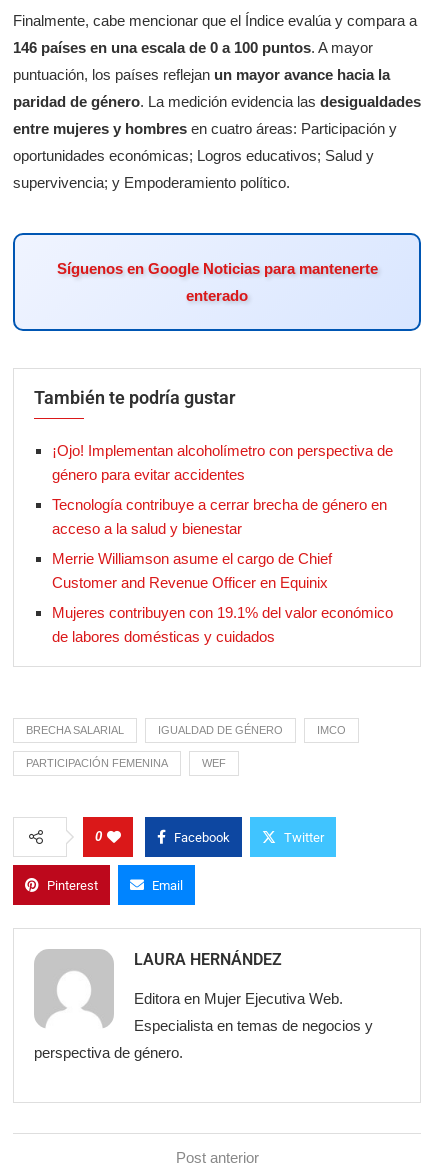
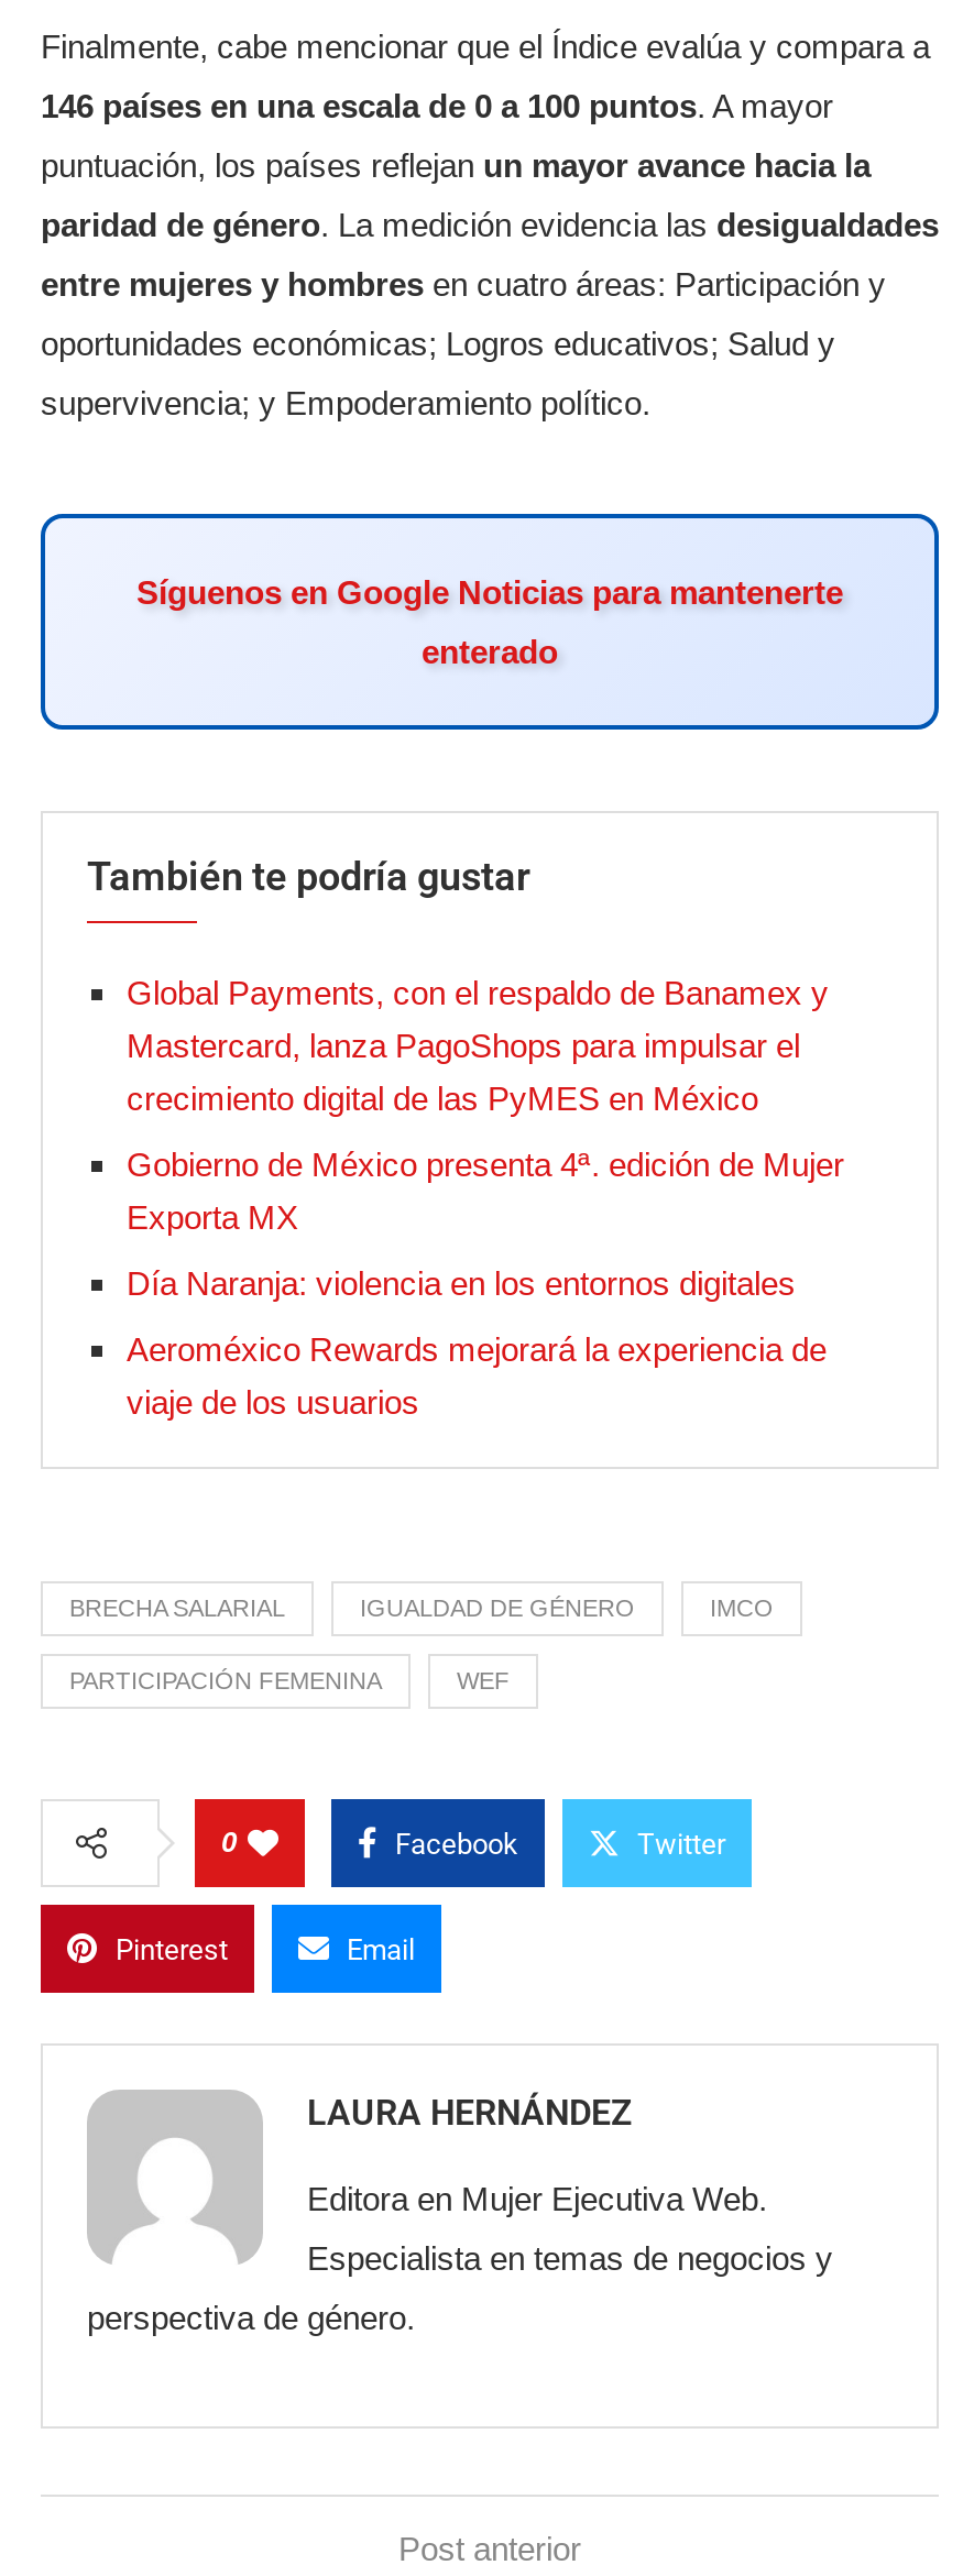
[52,442,393,483] ¡Ojo! Implementan alcoholímetro con perspectiva de | género para evitar accidentes -> [127,973,829,1116] Global Payments, con el respaldo de Banamex y | Mastercard, lanza PagoShops para impulsar el | crecimiento digital de las PyMES en México
[52,496,387,537] Tecnología contribuye a cerrar brecha de género en | acceso a la salud y bienestar -> [127,1145,844,1235] Gobierno de México presenta 4ª. edición de Mujer | Exporta MX
[52,550,332,591] Merrie Williamson asume el cargo de Chief | Customer and Revenue Officer en Equinix -> [127,1263,796,1301] Día Naranja: violencia en los entornos digitales
[52,604,393,645] Mujeres contribuyen con 19.1% del valor económico | de labores domésticas y cuidados -> [127,1329,827,1420] Aeroméxico Rewards mejorará la experiencia de | viaje de los usuarios

